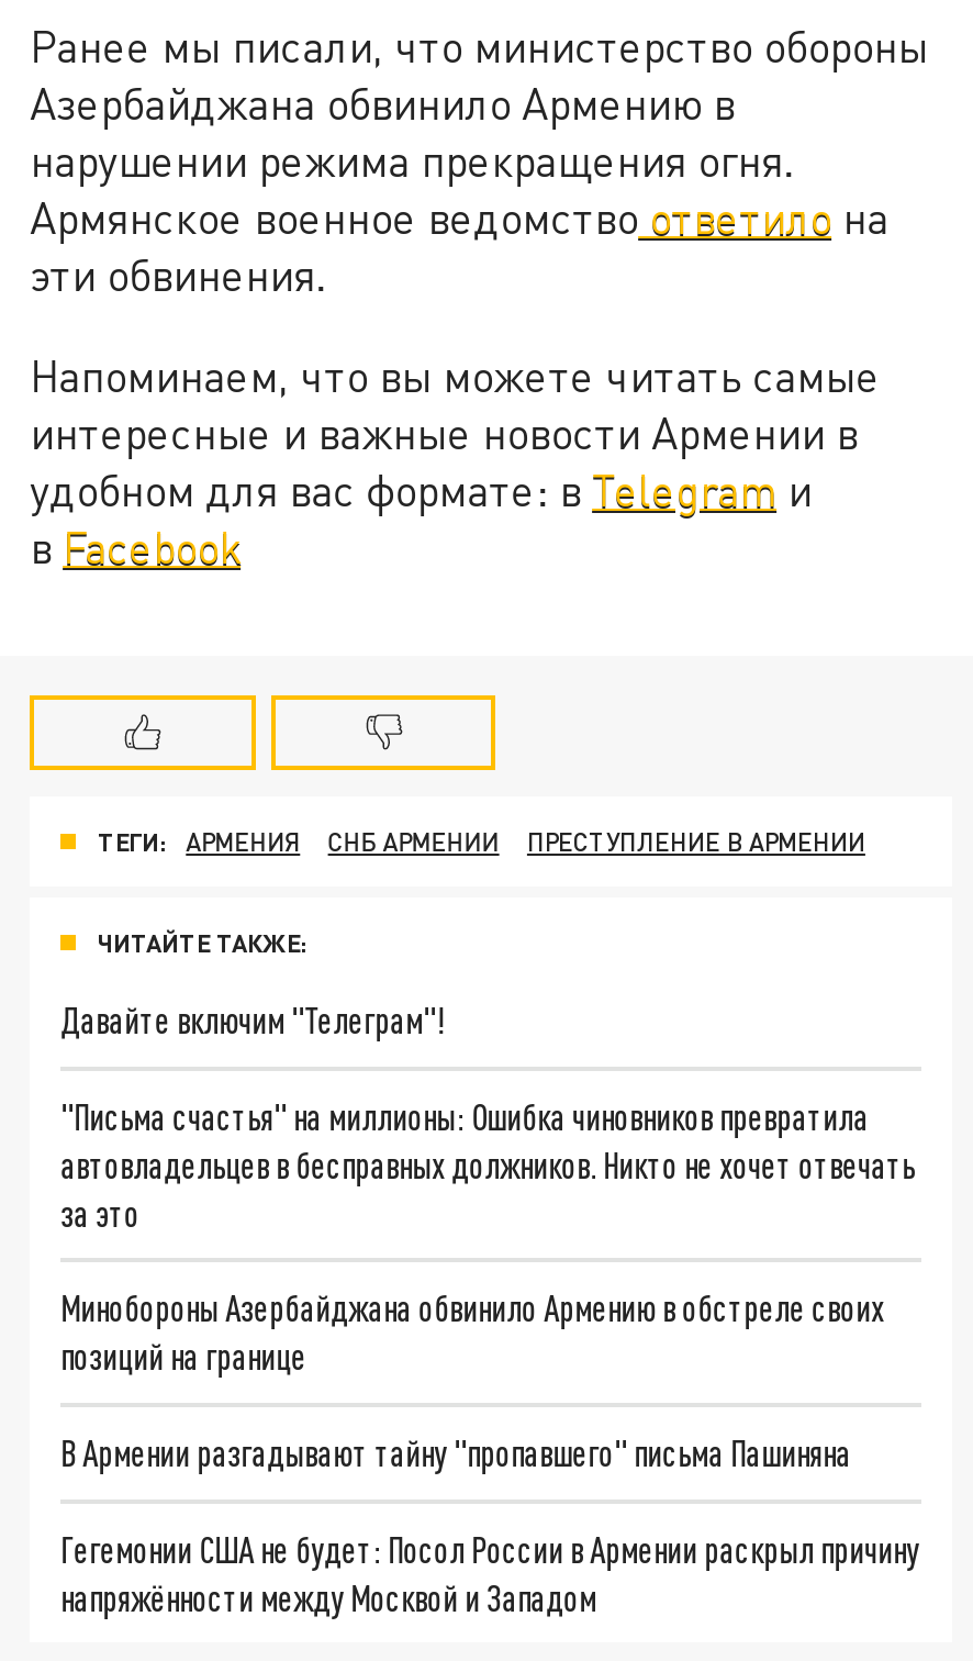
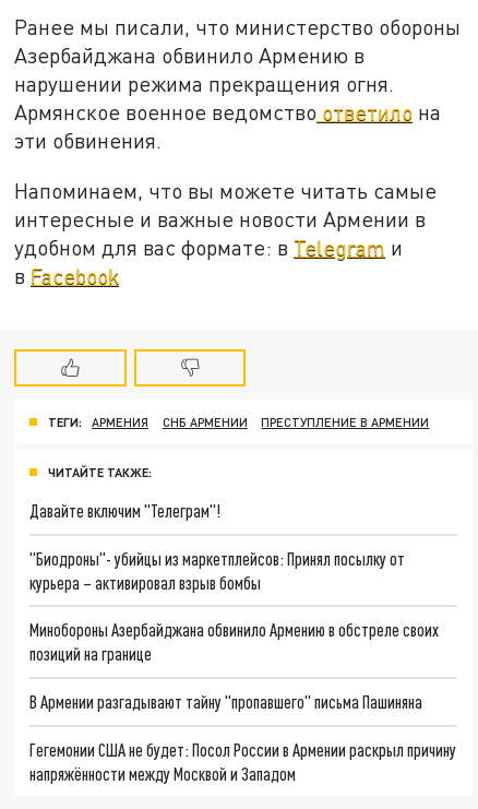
[61,1094,915,1233] "Письма счастья" на миллионы: Ошибка чиновников превратила | автовладельцев в бесправных должников. Никто не хочет отвечать | за это -> [30,548,405,592] "Биодроны"- убийцы из маркетплейсов: Принял посылку от | курьера – активировал взрыв бомбы

